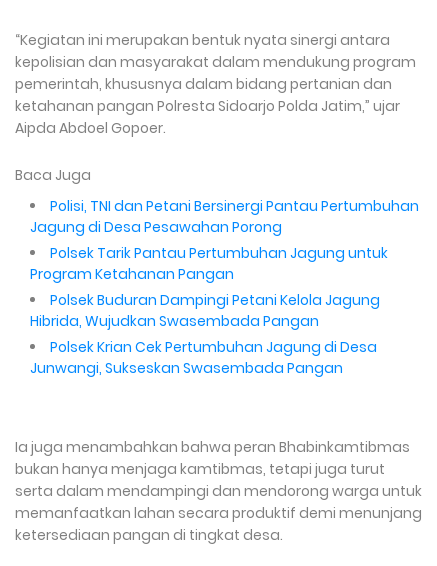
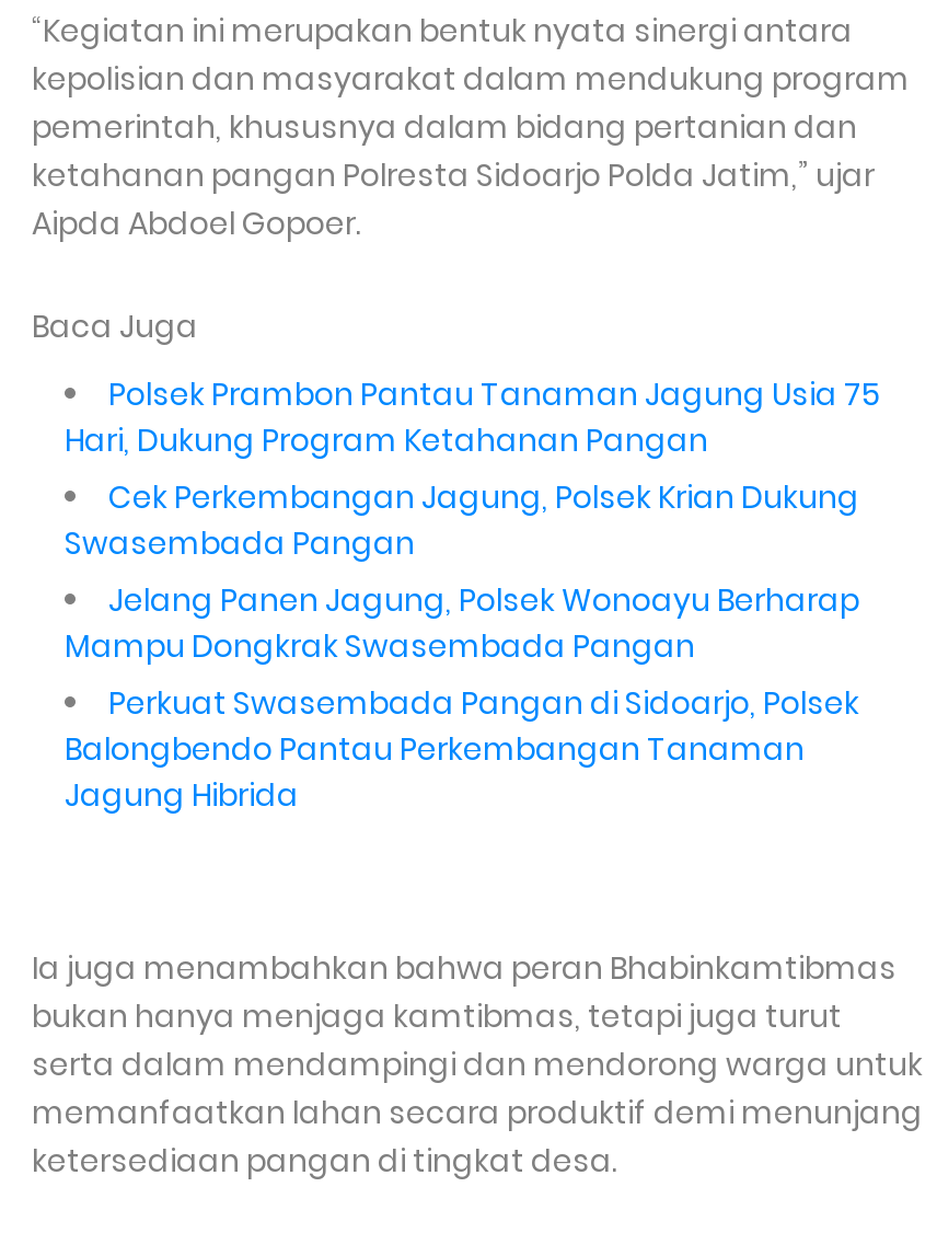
[30,196,419,378] Polisi, TNI dan Petani Bersinergi Pantau Pertumbuhan | Jagung di Desa Pesawahan Porong | Polsek Tarik Pantau Pertumbuhan Jagung untuk | Program Ketahanan Pangan | Polsek Buduran Dampingi Petani Kelola Jagung | Hibrida, Wujudkan Swasembada Pangan | Polsek Krian Cek Pertumbuhan Jagung di Desa | Junwangi, Sukseskan Swasembada Pangan -> [65,373,879,818] Polsek Prambon Pantau Tanaman Jagung Usia 75 | Hari, Dukung Program Ketahanan Pangan | Cek Perkembangan Jagung, Polsek Krian Dukung | Swasembada Pangan | Jelang Panen Jagung, Polsek Wonoayu Berharap | Mampu Dongkrak Swasembada Pangan | Perkuat Swasembada Pangan di Sidoarjo, Polsek | Balongbendo Pantau Perkembangan Tanaman | Jagung Hibrida

